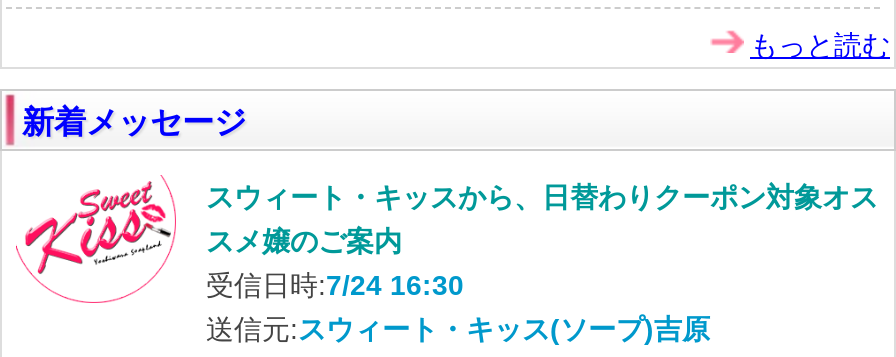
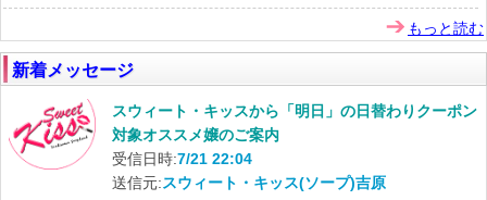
[206,181,878,301] スウィート・キッスから、日替わりクーポン対象オス | スメ嬢のご案内 | 受信日時:7/24 16:30 -> [112,102,477,168] スウィート・キッスから「明日」の日替わりクーポン | 対象オススメ嬢のご案内 | 受信日時:7/21 22:04

